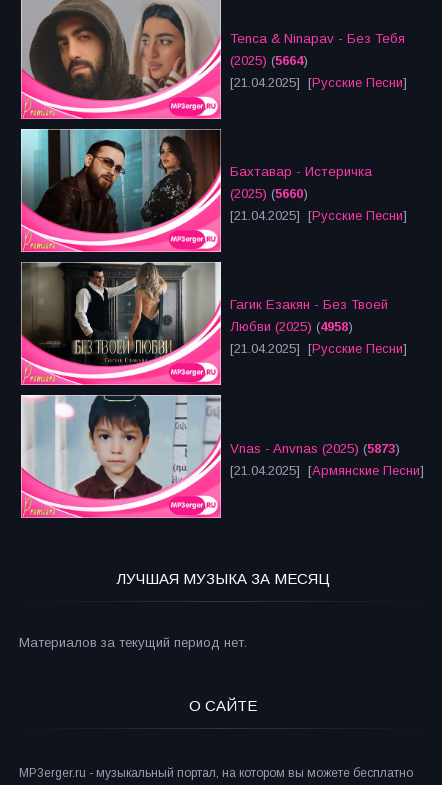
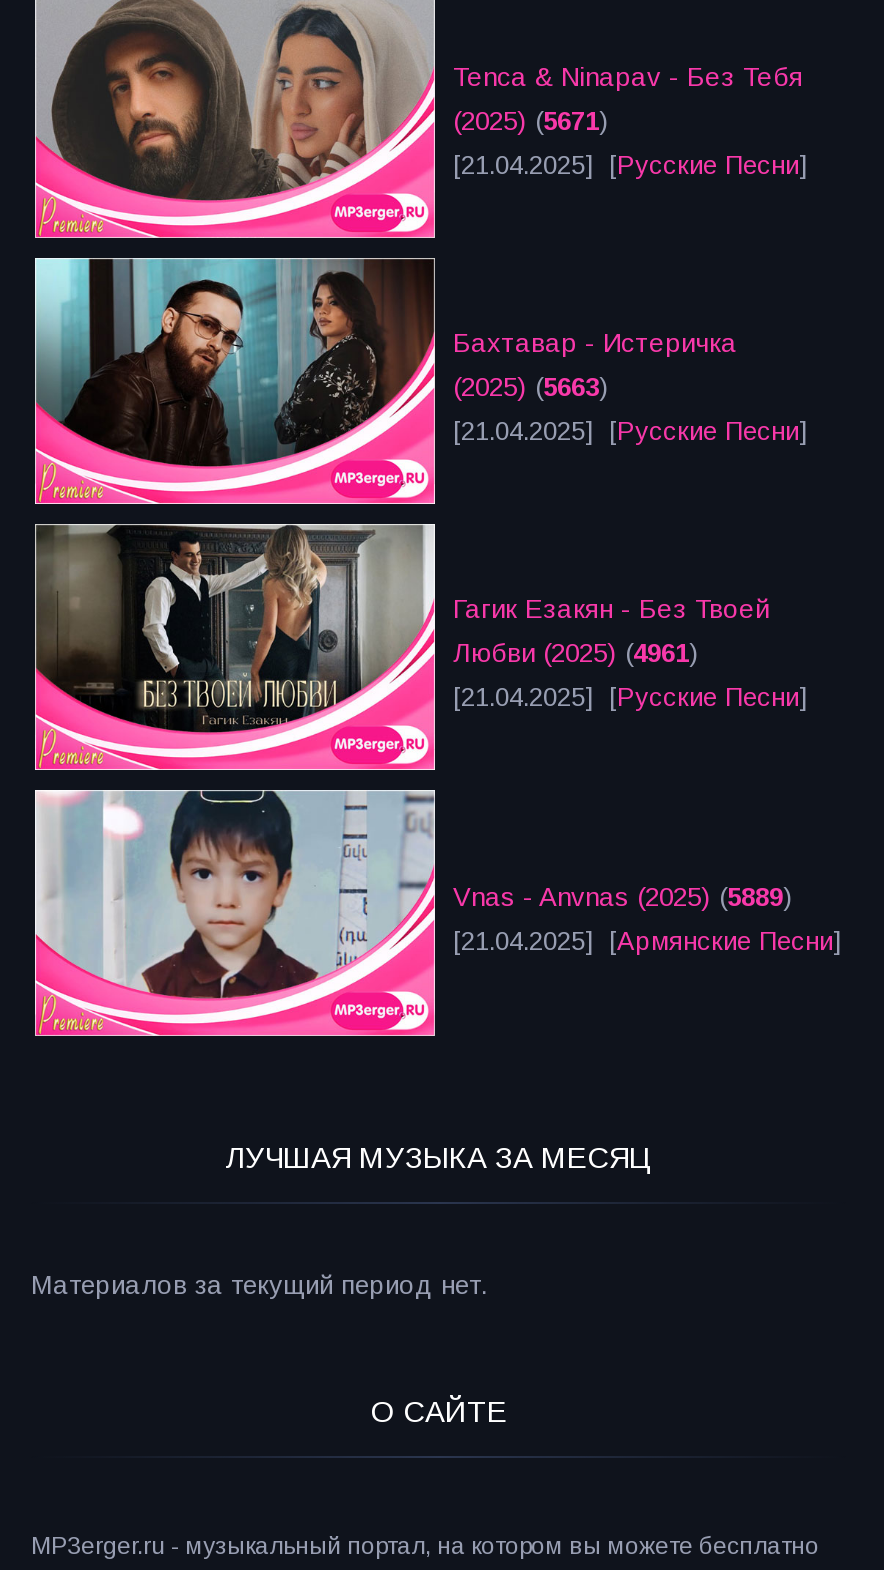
[230,53,308,68] (2025) (5664) -> [453,107,609,137] (2025) (5671)
[230,186,308,201] (2025) (5660) -> [453,373,609,403] (2025) (5663)
[230,319,353,334] Любви (2025) (4958) -> [453,639,699,669] Любви (2025) (4961)
[230,441,400,456] Vnas - Anvnas (2025) (5873) -> [453,883,793,913] Vnas - Anvnas (2025) (5889)

